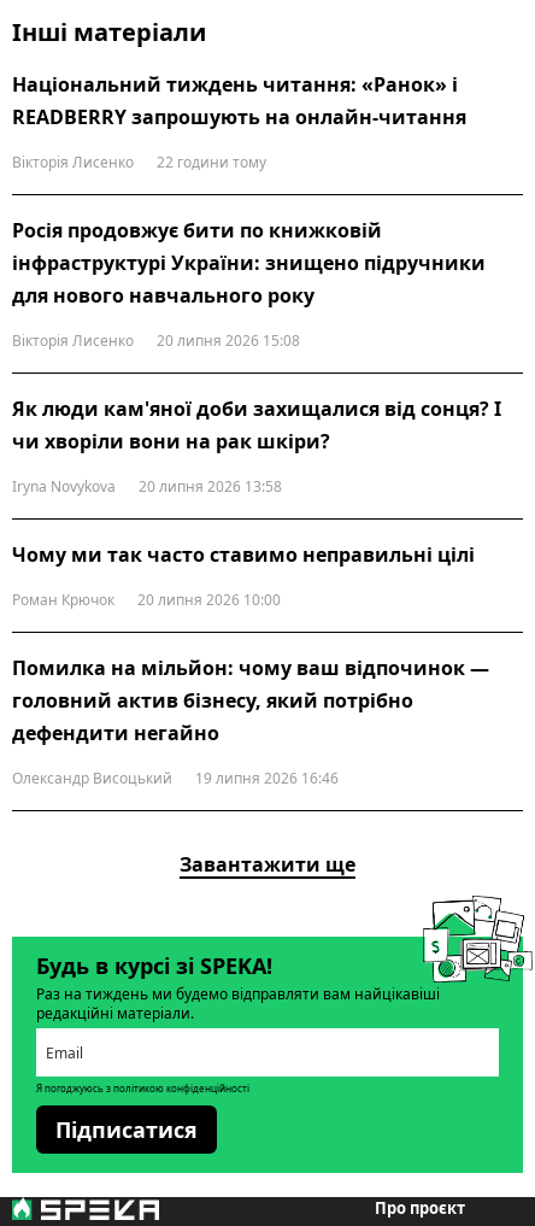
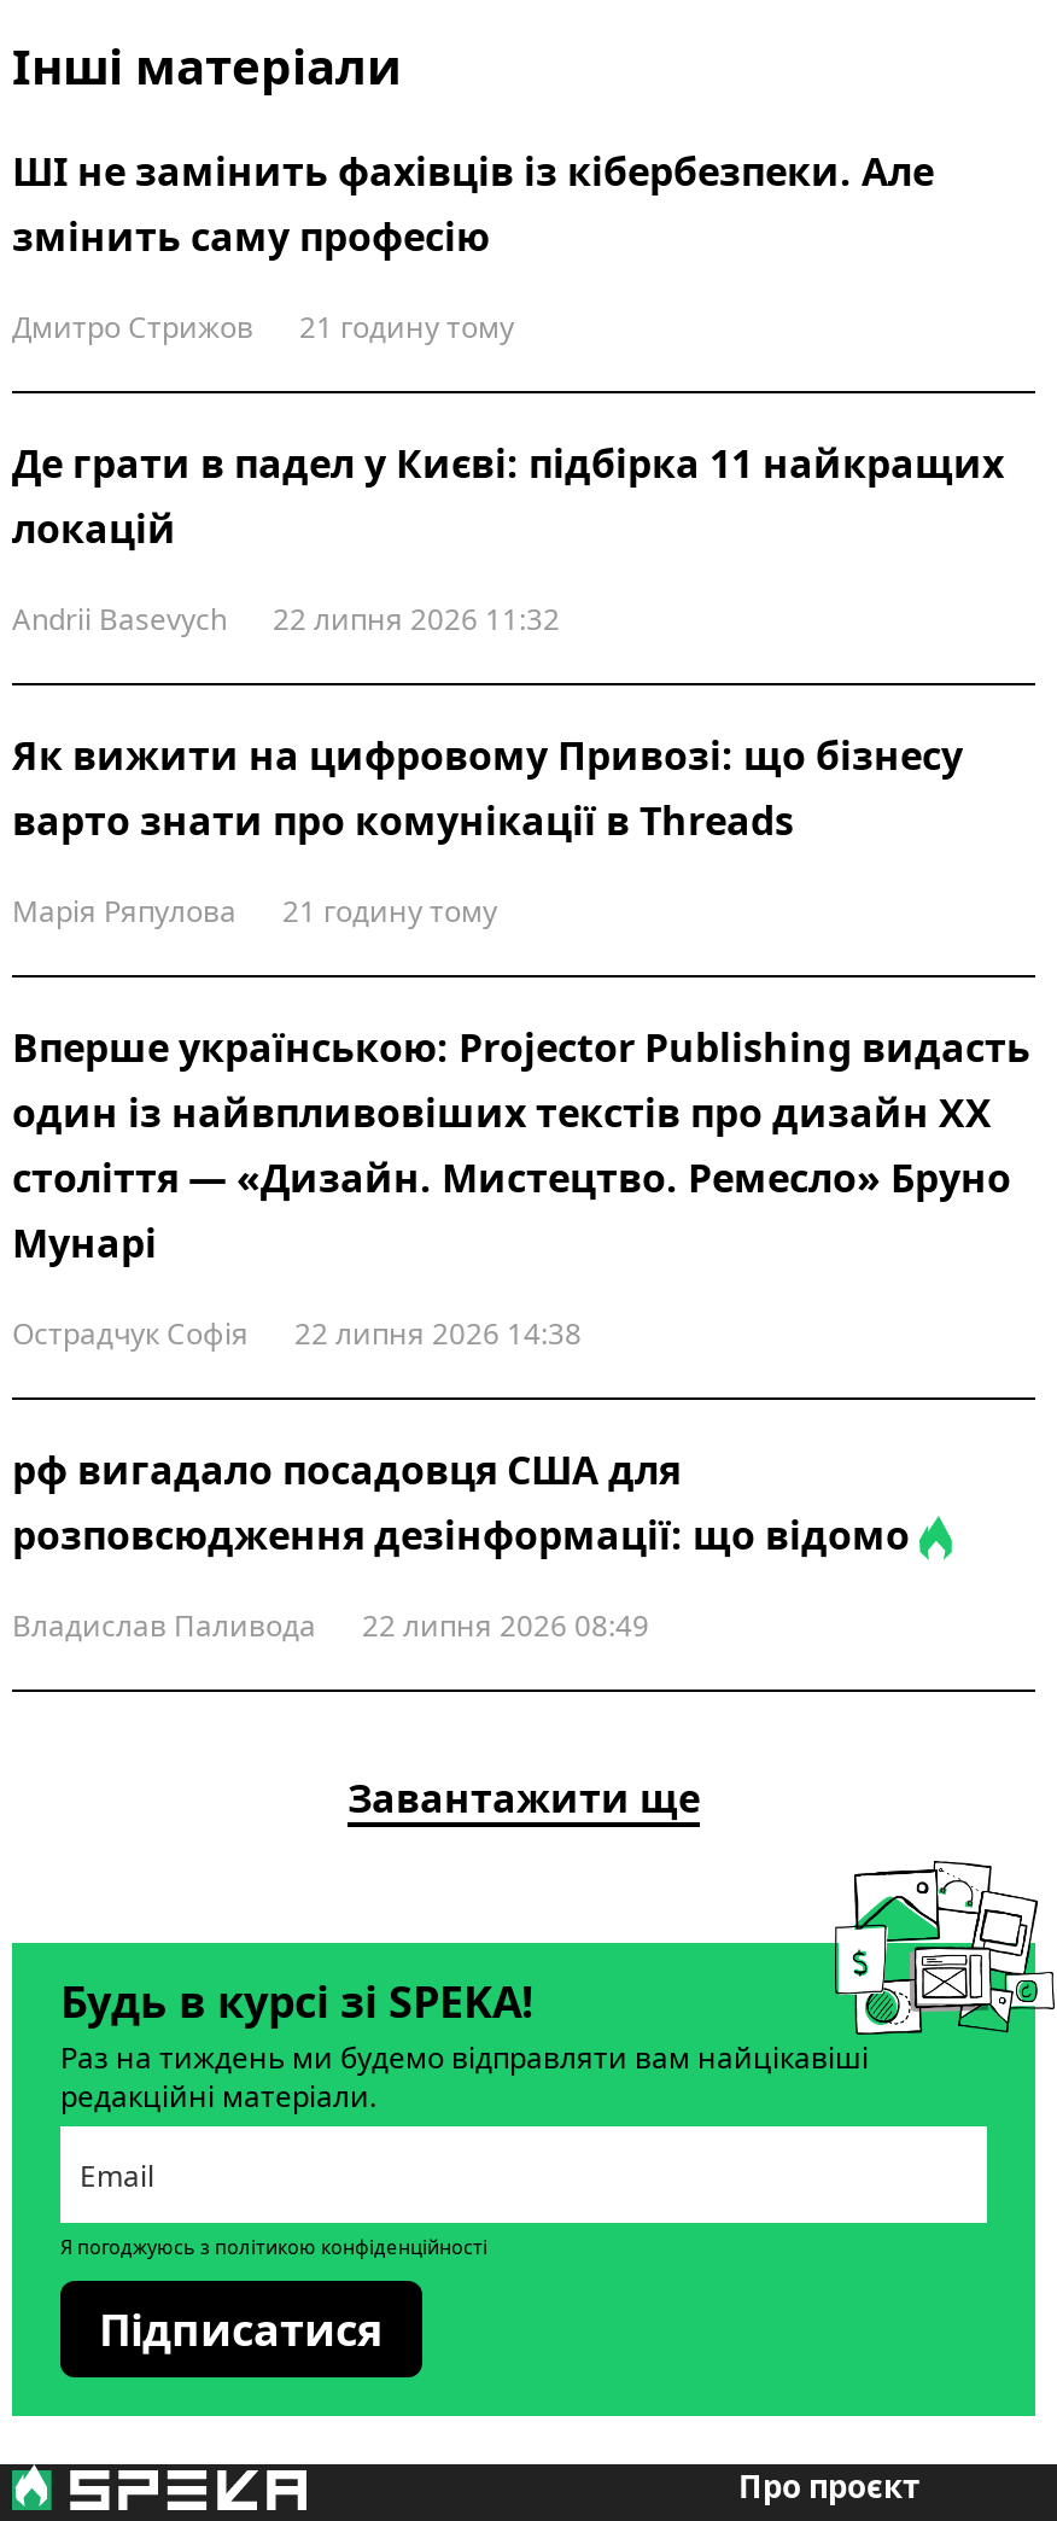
[12,71,466,130] Національний тиждень читання: «Ранок» і | READBERRY запрошують на онлайн-читання -> [12,145,934,263] ШІ не замінить фахівців із кібербезпеки. Але | змінить саму професію
[12,152,266,172] Вікторія Лисенко | 22 години тому -> [12,307,514,348] Дмитро Стрижов | 21 годину тому
[12,217,486,309] Росія продовжує бити по книжковій | інфраструктурі України: знищено підручники | для нового навчального року -> [12,437,1004,555] Де грати в падел у Києві: підбірка 11 найкращих | локацій
[12,330,300,351] Вікторія Лисенко | 20 липня 2026 15:08 -> [12,599,560,640] Andrii Basevych | 22 липня 2026 11:32
[12,395,501,454] Як люди кам'яної доби захищалися від сонця? І | чи хворіли вони на рак шкіри? -> [12,729,963,847] Як вижити на цифровому Привозі: що бізнесу | варто знати про комунікації в Threads
[12,476,282,497] Iryna Novykova | 20 липня 2026 13:58 -> [12,891,497,932] Марія Ряпулова | 21 годину тому
[12,541,475,568] Чому ми так часто ставимо неправильні цілі -> [12,1021,1030,1270] Вперше українською: Projector Publishing видасть | один із найвпливовіших текстів про дизайн ХХ | століття — «Дизайн. Мистецтво. Ремесло» Бруно | Мунарі
[12,589,281,610] Роман Крючок | 20 липня 2026 10:00 -> [12,1313,582,1354] Острадчук Софія | 22 липня 2026 14:38
[12,655,489,746] Помилка на мільйон: чому ваш відпочинок — | головний актив бізнесу, який потрібно | дефендити негайно -> [12,1443,919,1562] рф вигадало посадовця США для | розповсюдження дезінформації: що відомо
[12,768,339,788] Олександр Висоцький | 19 липня 2026 16:46 -> [12,1605,649,1646] Владислав Паливода | 22 липня 2026 08:49

